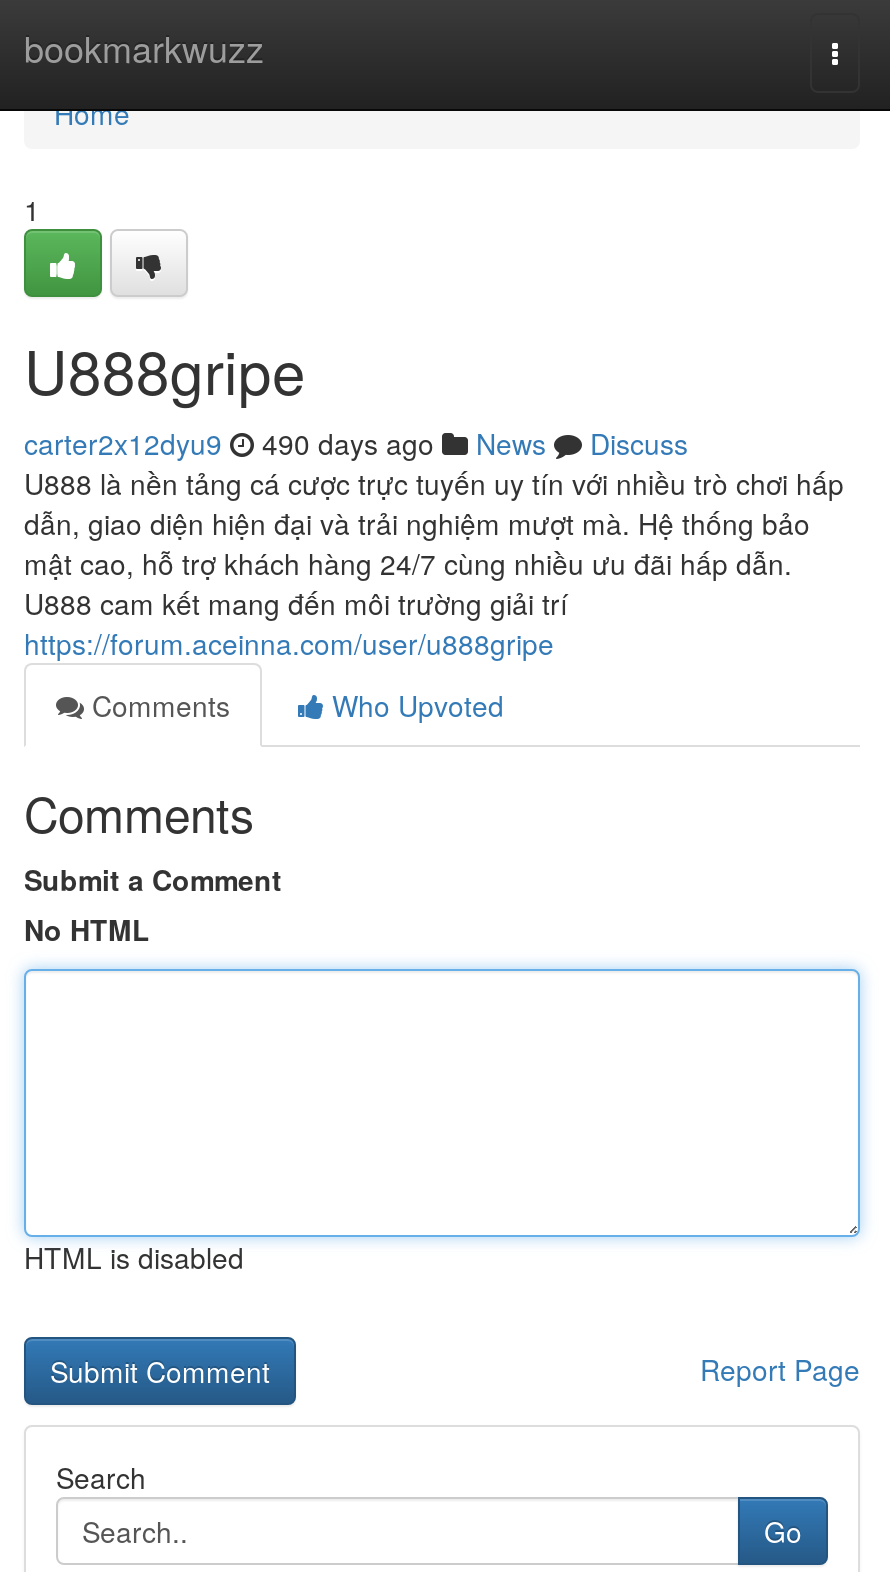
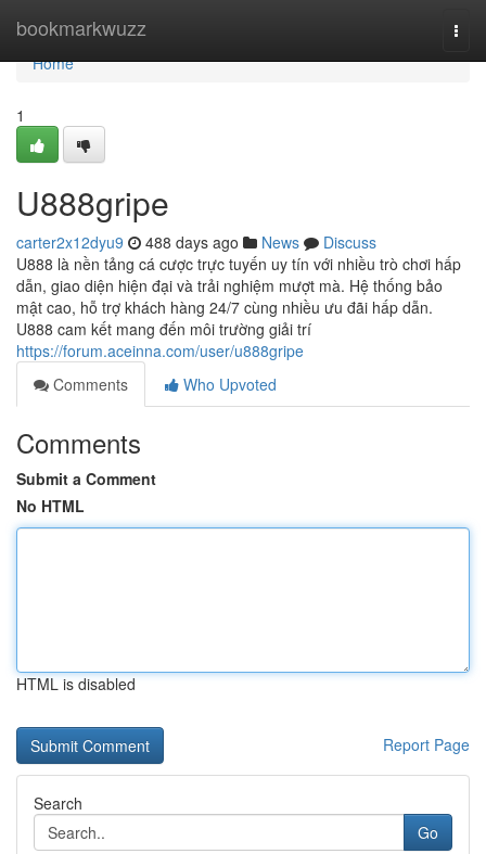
[24,423,688,463] carter2x12dyu9 490 days ago News Discuss -> [16,231,376,253] carter2x12dyu9 488 days ago News Discuss

